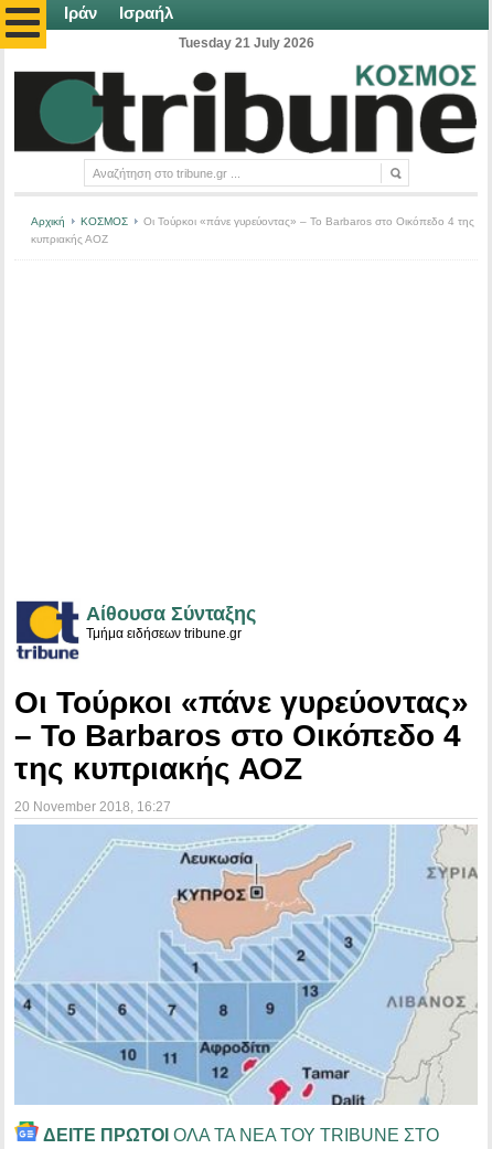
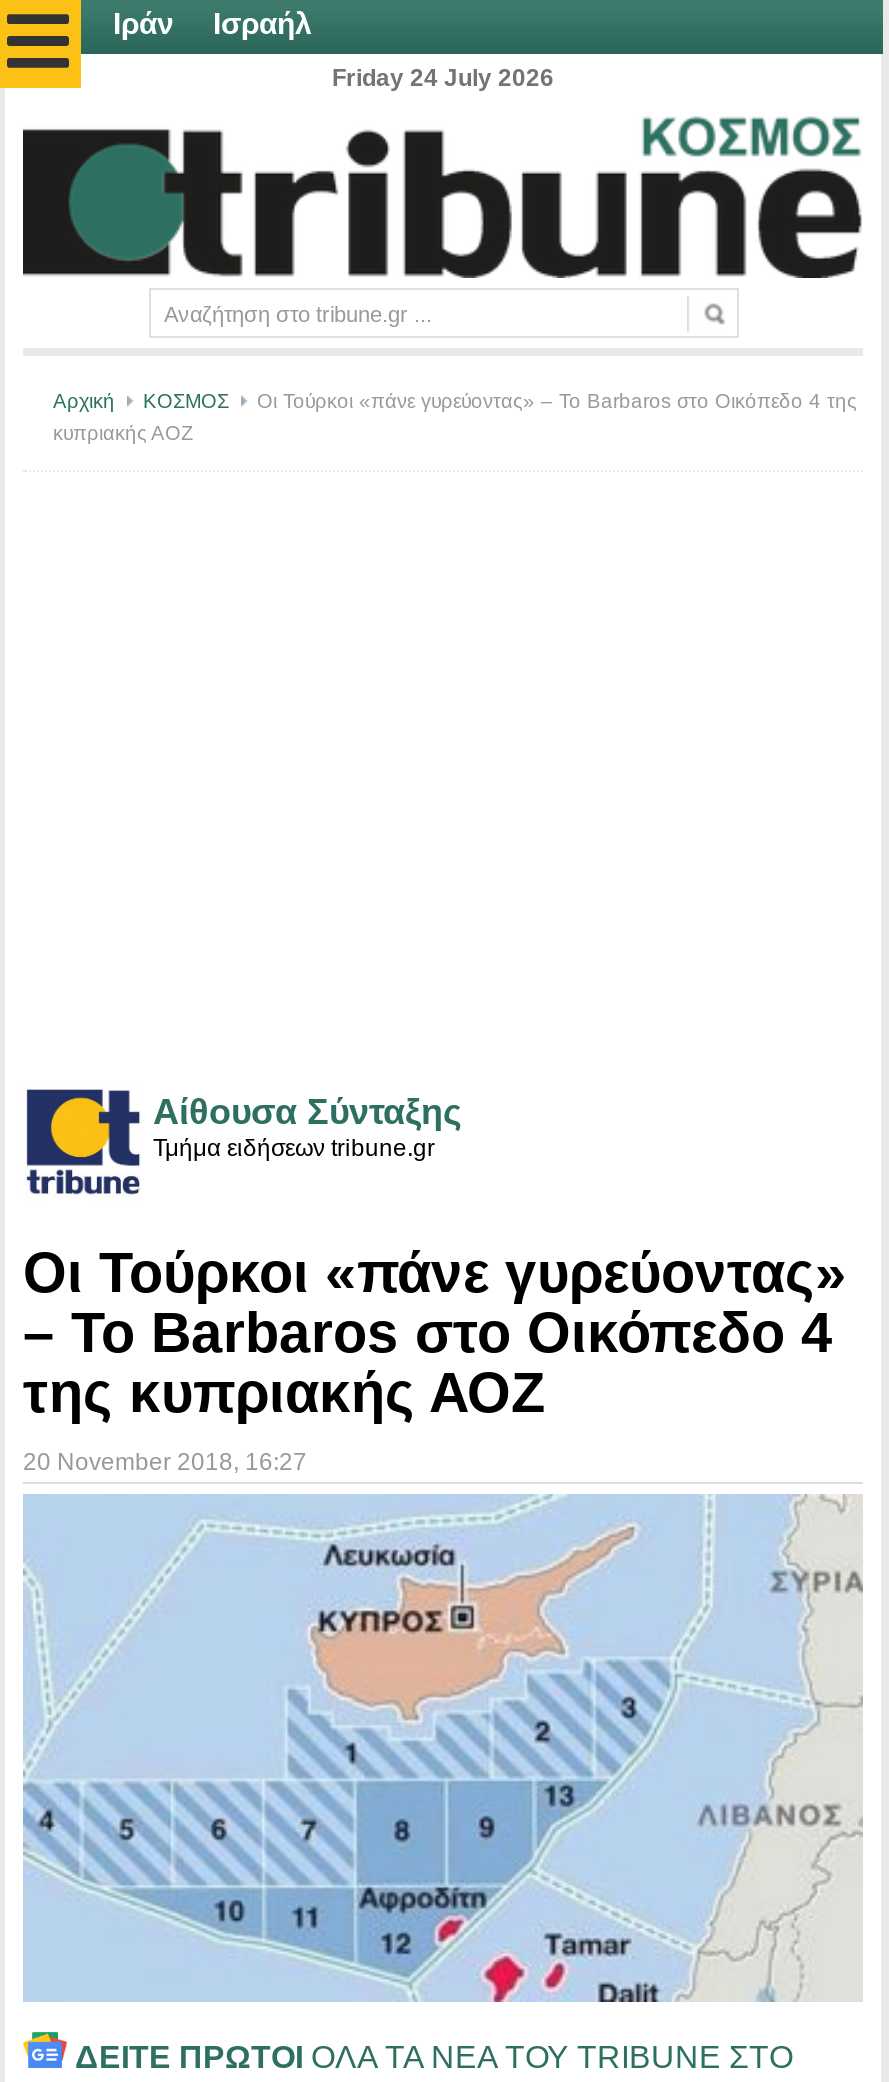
[178,35,314,51] Tuesday 21 July 2026 -> [332,64,554,92] Friday 24 July 2026

